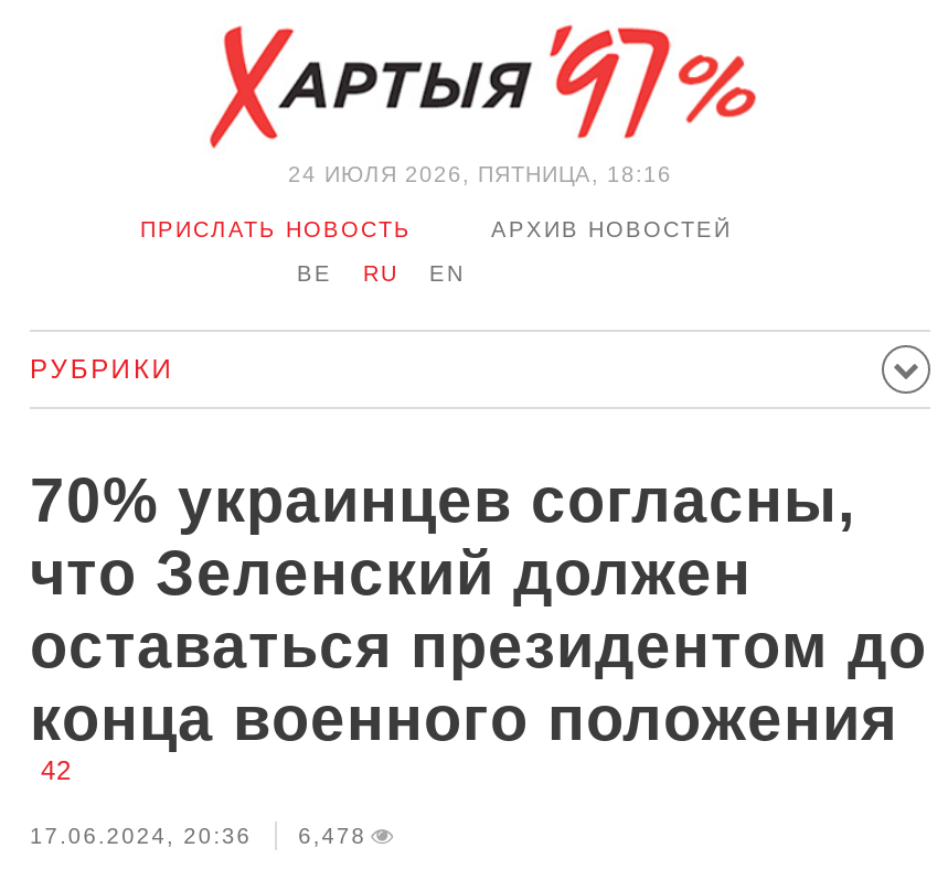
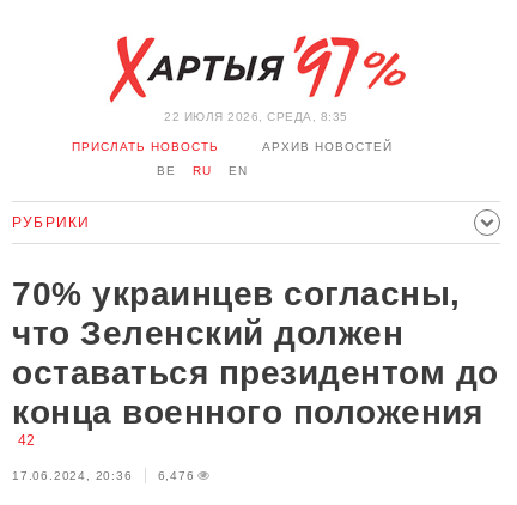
[288,162,672,186] 24 ИЮЛЯ 2026, ПЯТНИЦА, 18:16 -> [164,110,348,123] 22 ИЮЛЯ 2026, СРЕДА, 8:35
[30,824,367,848] 17.06.2024, 20:36 6,478 -> [12,469,195,482] 17.06.2024, 20:36 6,476

